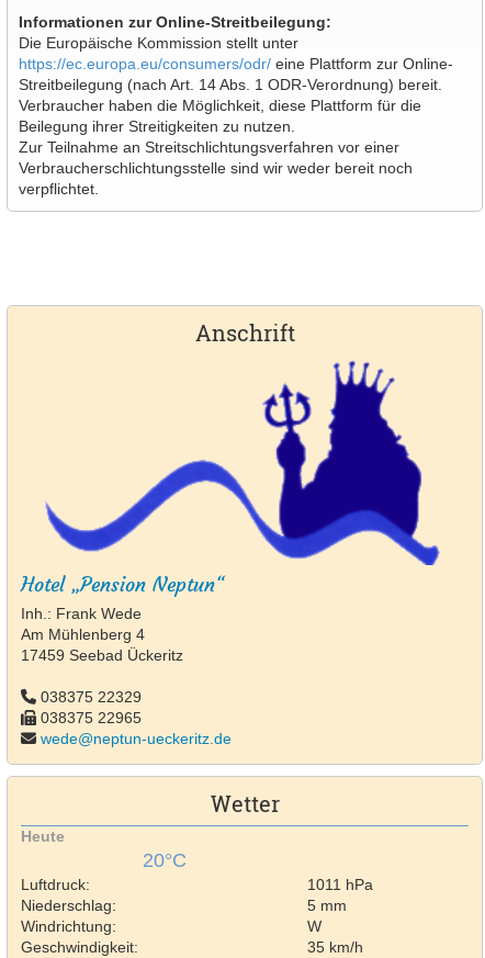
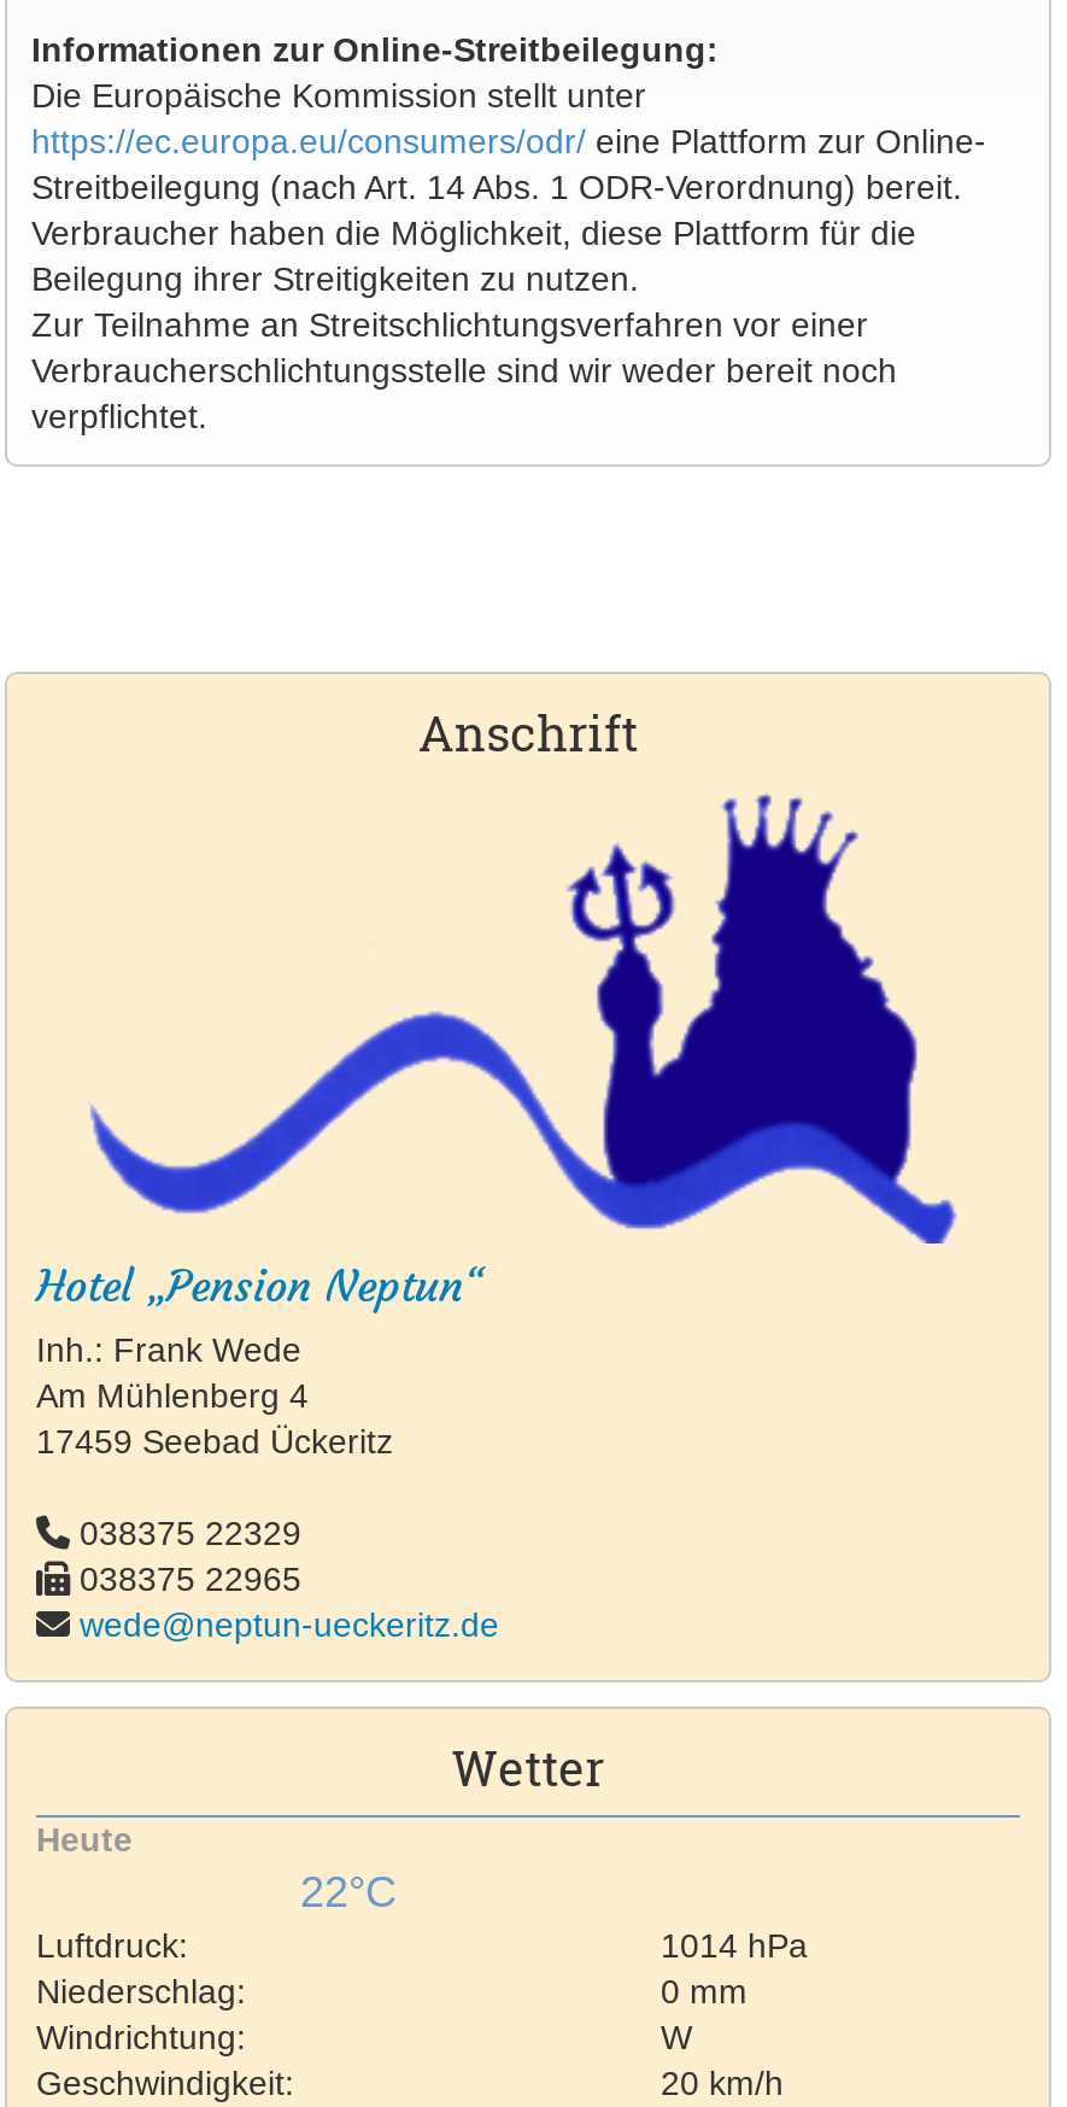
[142,849,186,871] 20°C -> [300,1868,397,1916] 22°C
[307,876,373,893] 1011 hPa -> [661,1926,808,1964] 1014 hPa
[307,896,347,914] 5 mm -> [661,1972,748,2010] 0 mm
[307,938,363,956] 35 km/h -> [661,2063,784,2102] 20 km/h

